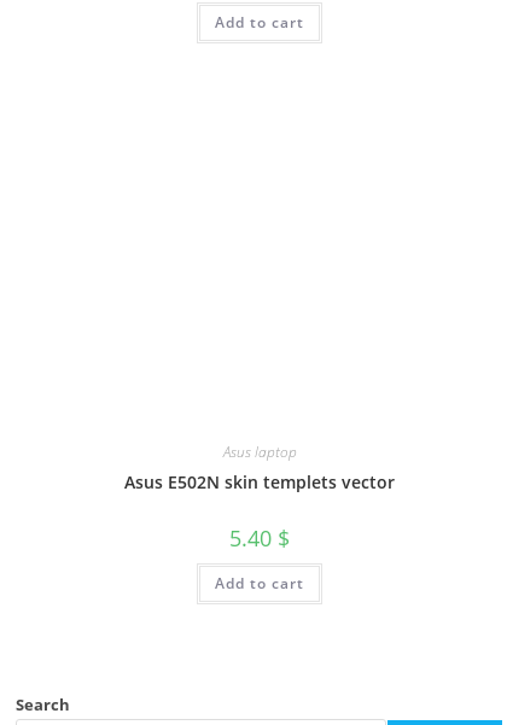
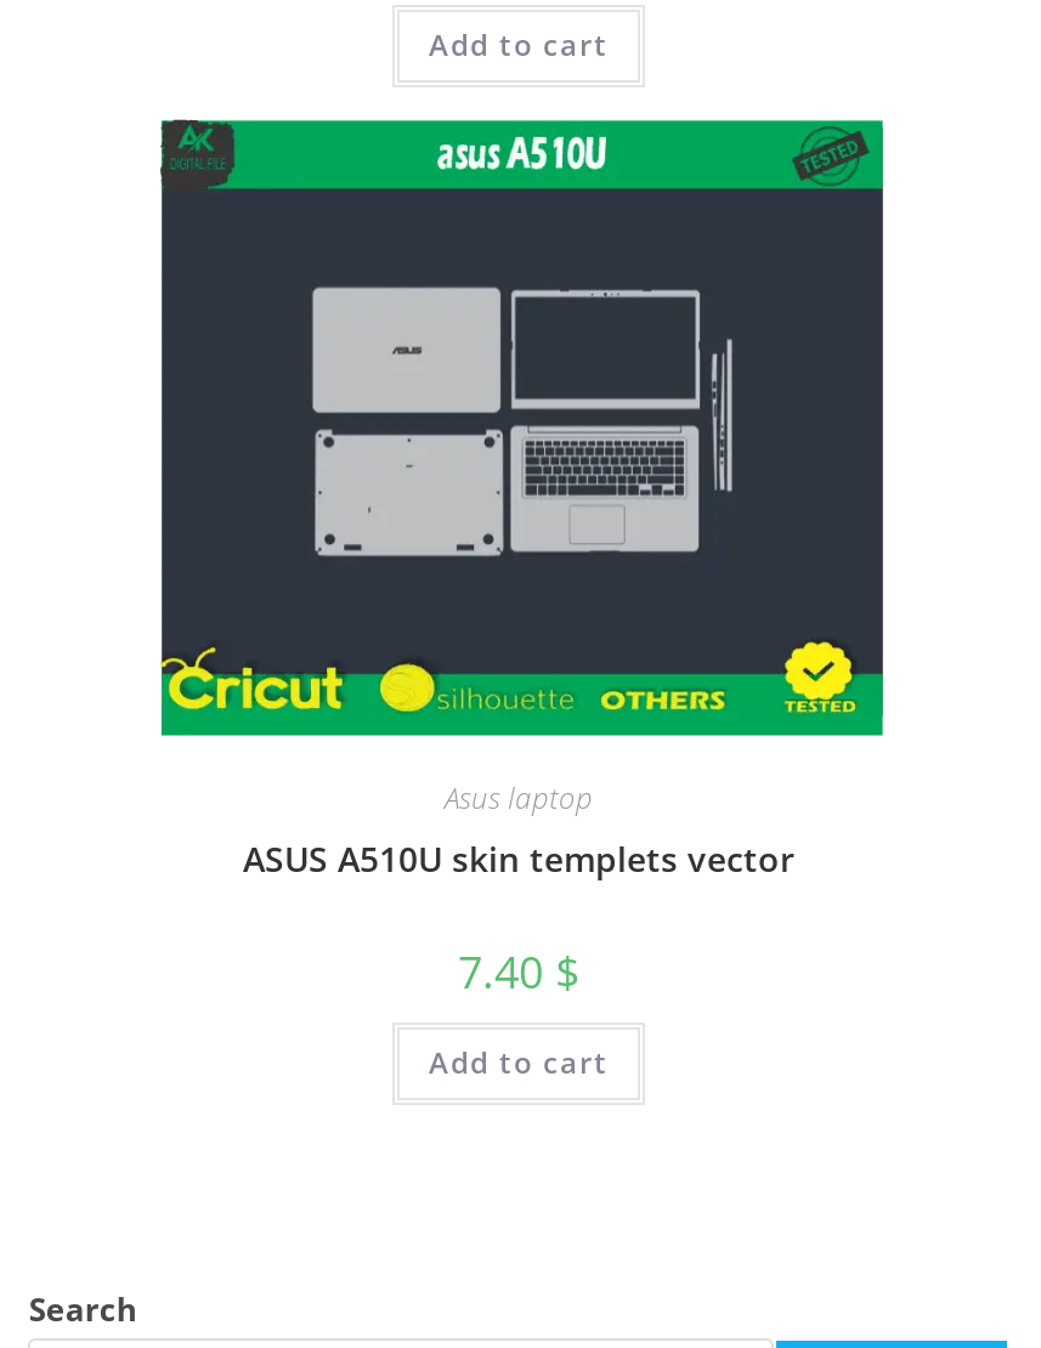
none -> [159,117,886,738] [image]
[124,470,395,493] Asus E502N skin templets vector -> [243,836,794,882] ASUS A510U skin templets vector
[229,523,290,552] 5.40 $ -> [458,943,579,1001] 7.40 $

